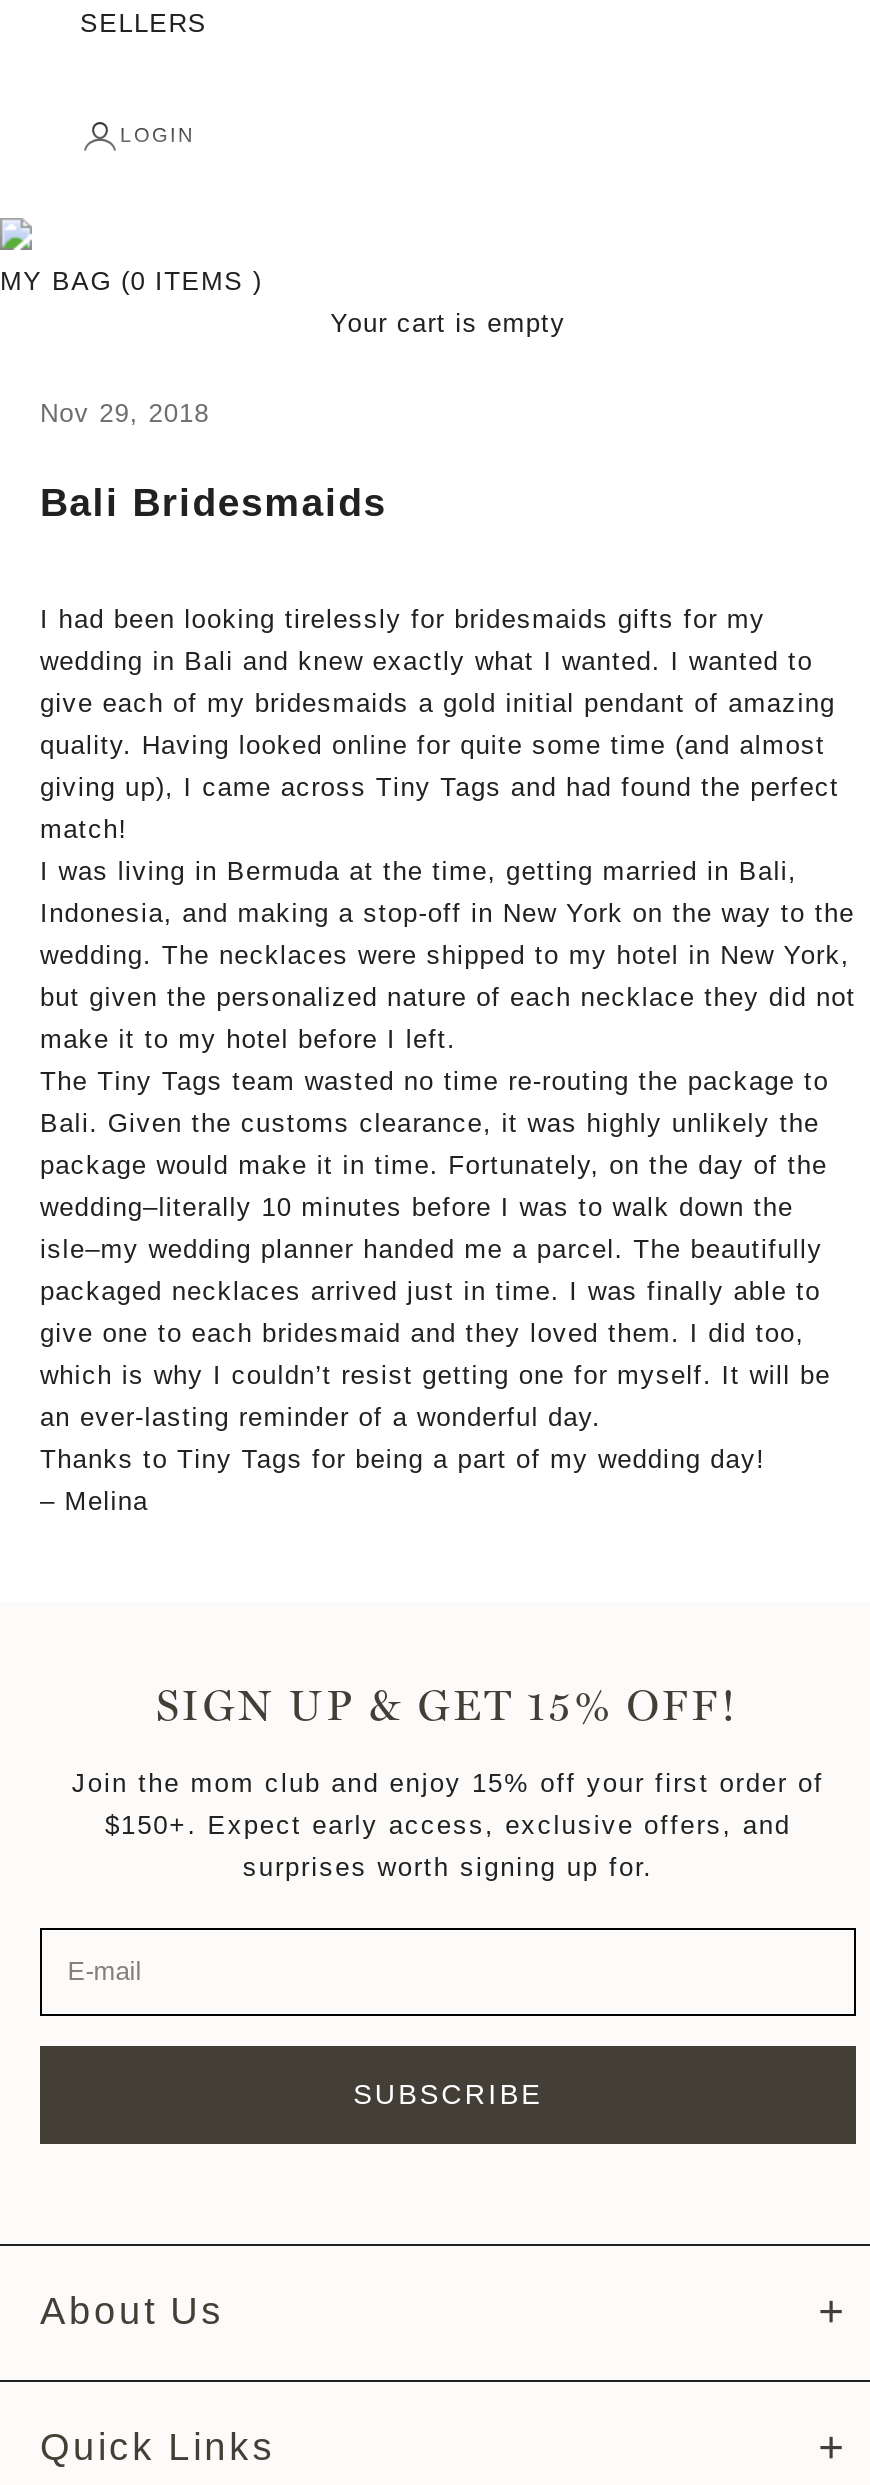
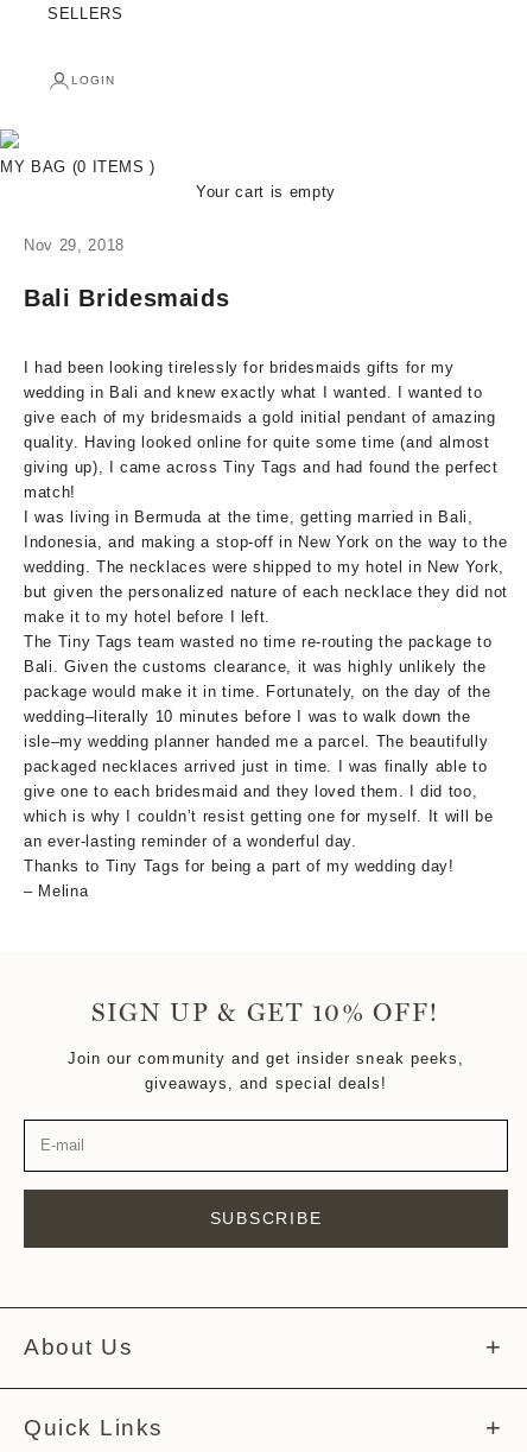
[156,1680,740,1730] SIGN UP & GET 15% OFF! -> [91,997,440,1027] SIGN UP & GET 10% OFF!
[72,1768,824,1882] Join the mom club and enjoy 15% off your first order of | $150+. Expect early access, exclusive offers, and | surprises worth signing up for. -> [68,1050,464,1092] Join our community and get insider sneak peeks, | giveaways, and special deals!

